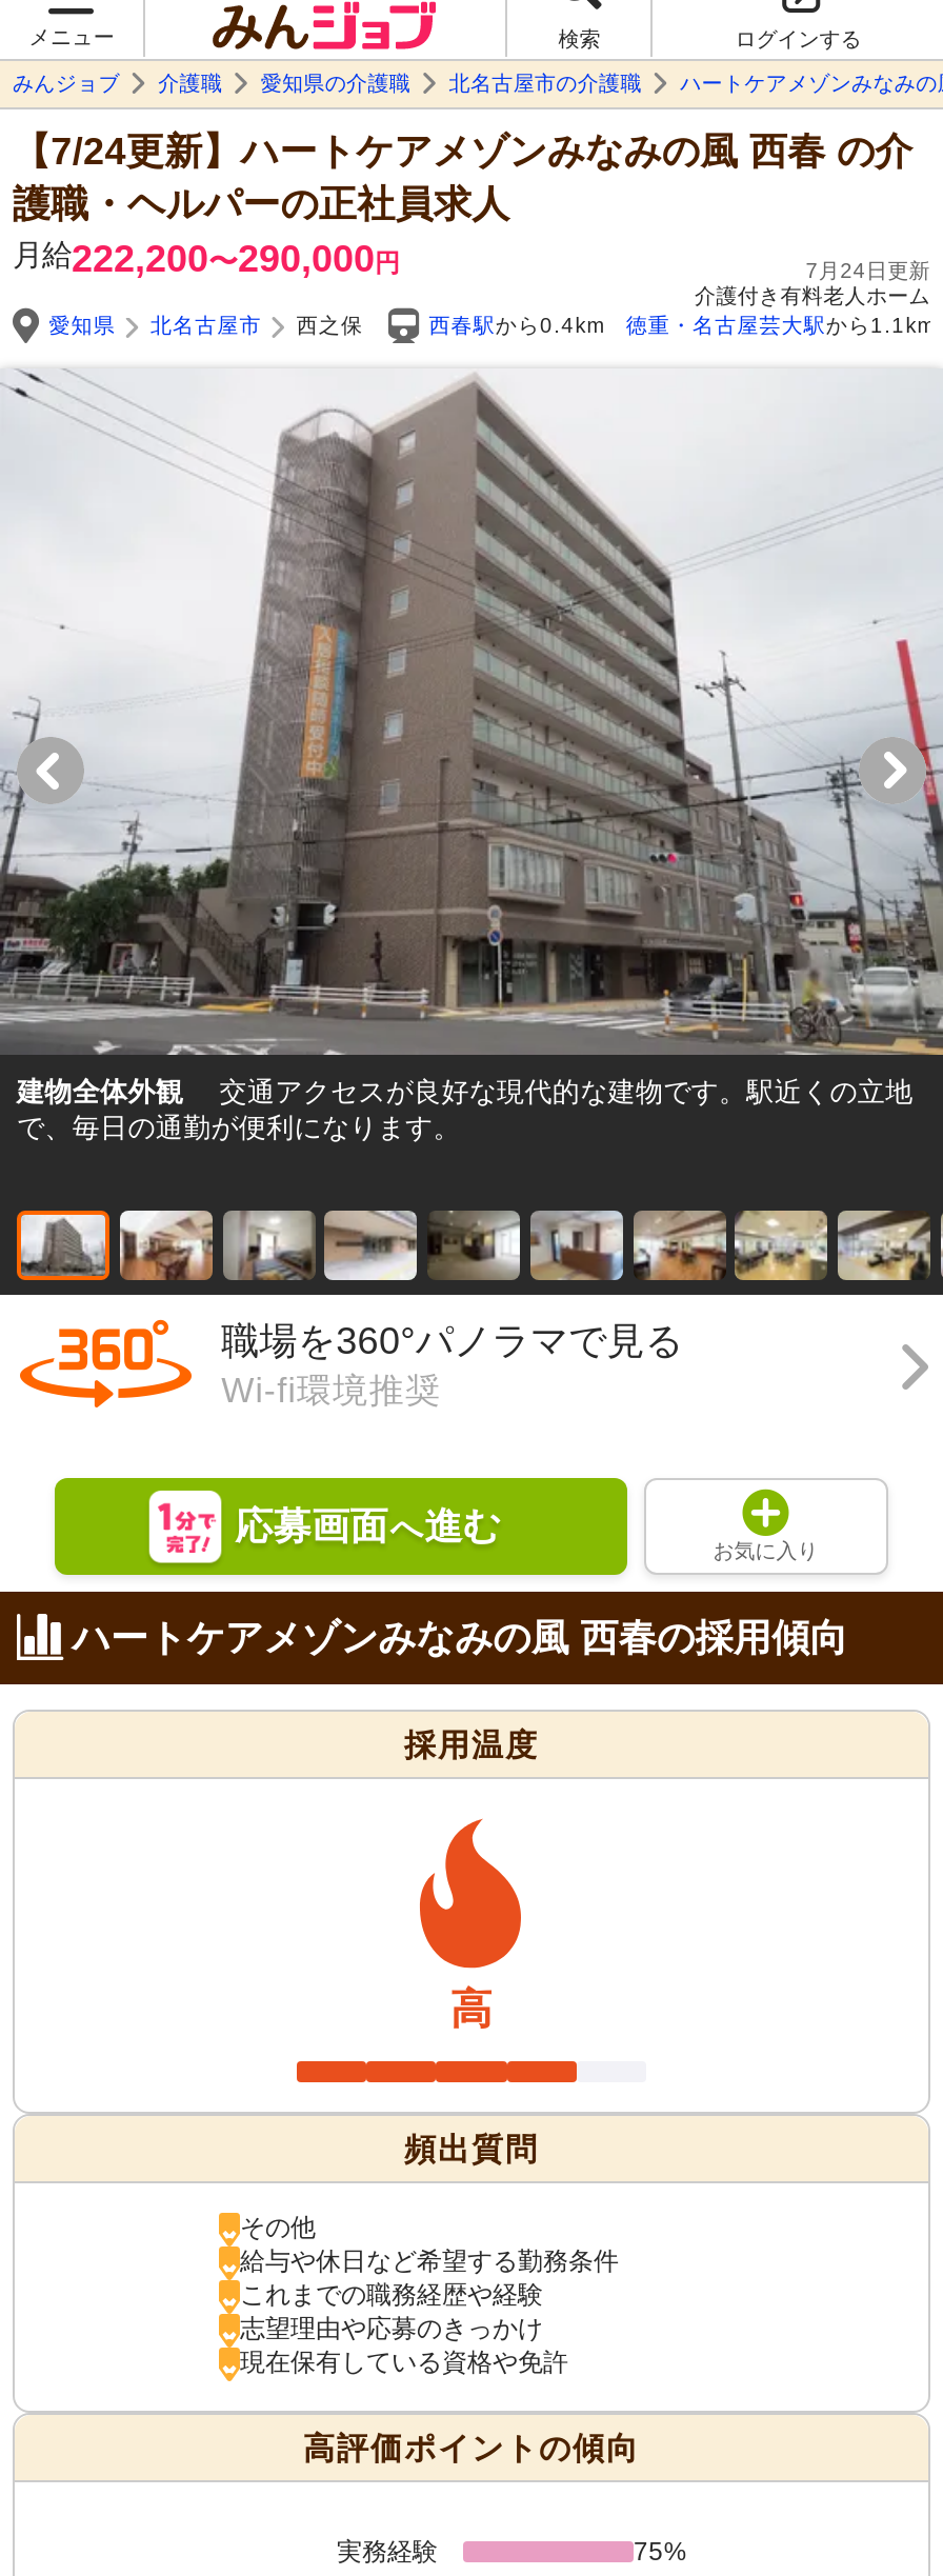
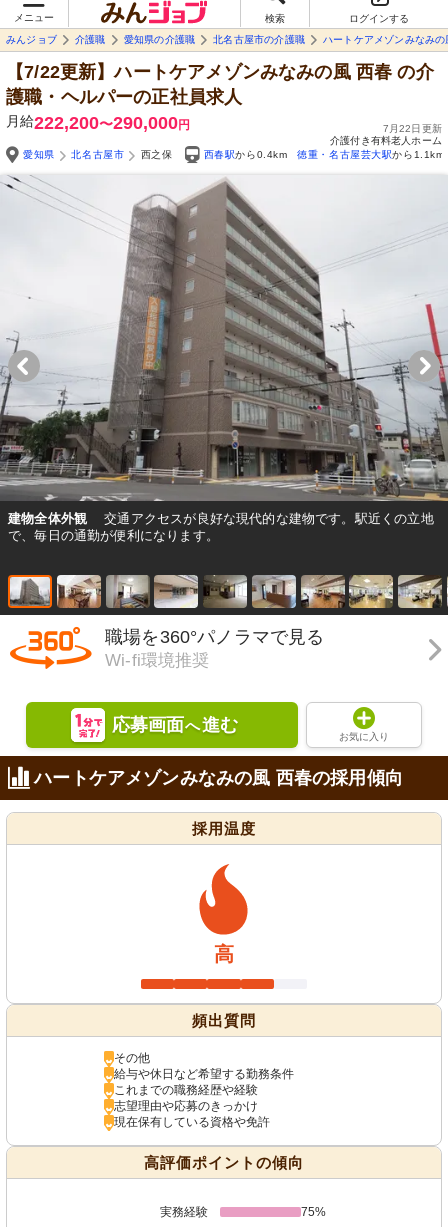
[13,130,913,172] 【7/24更新】ハートケアメゾンみなみの風 西春の介 -> [6,62,434,82] 【7/22更新】ハートケアメゾンみなみの風 西春の介
[806,259,930,282] 7月24日更新 -> [383,123,442,134] 7月22日更新

